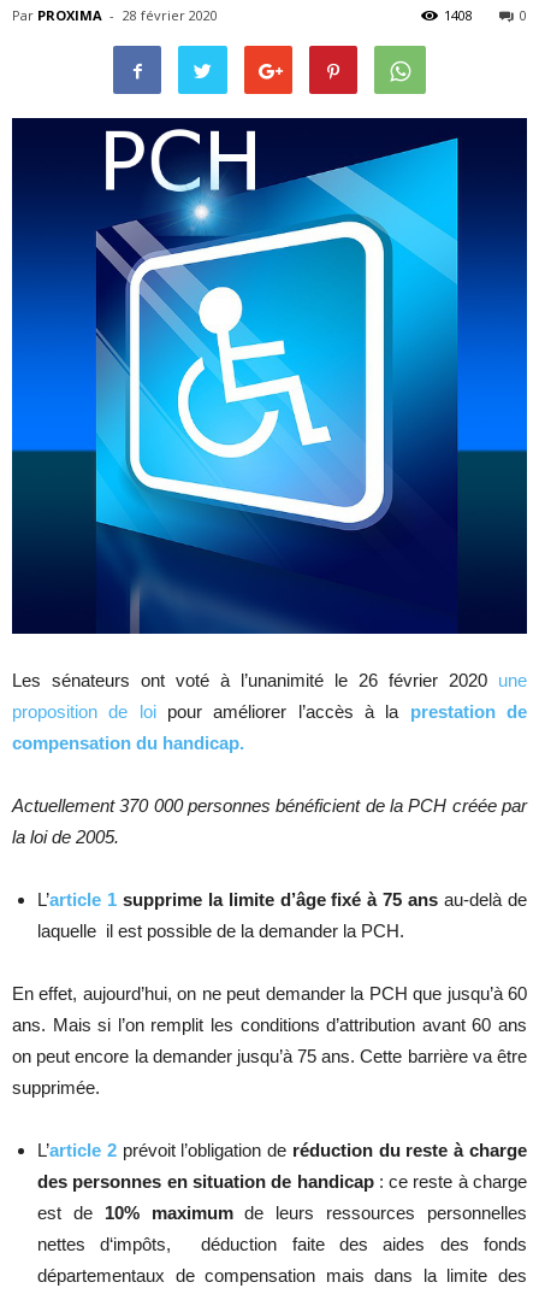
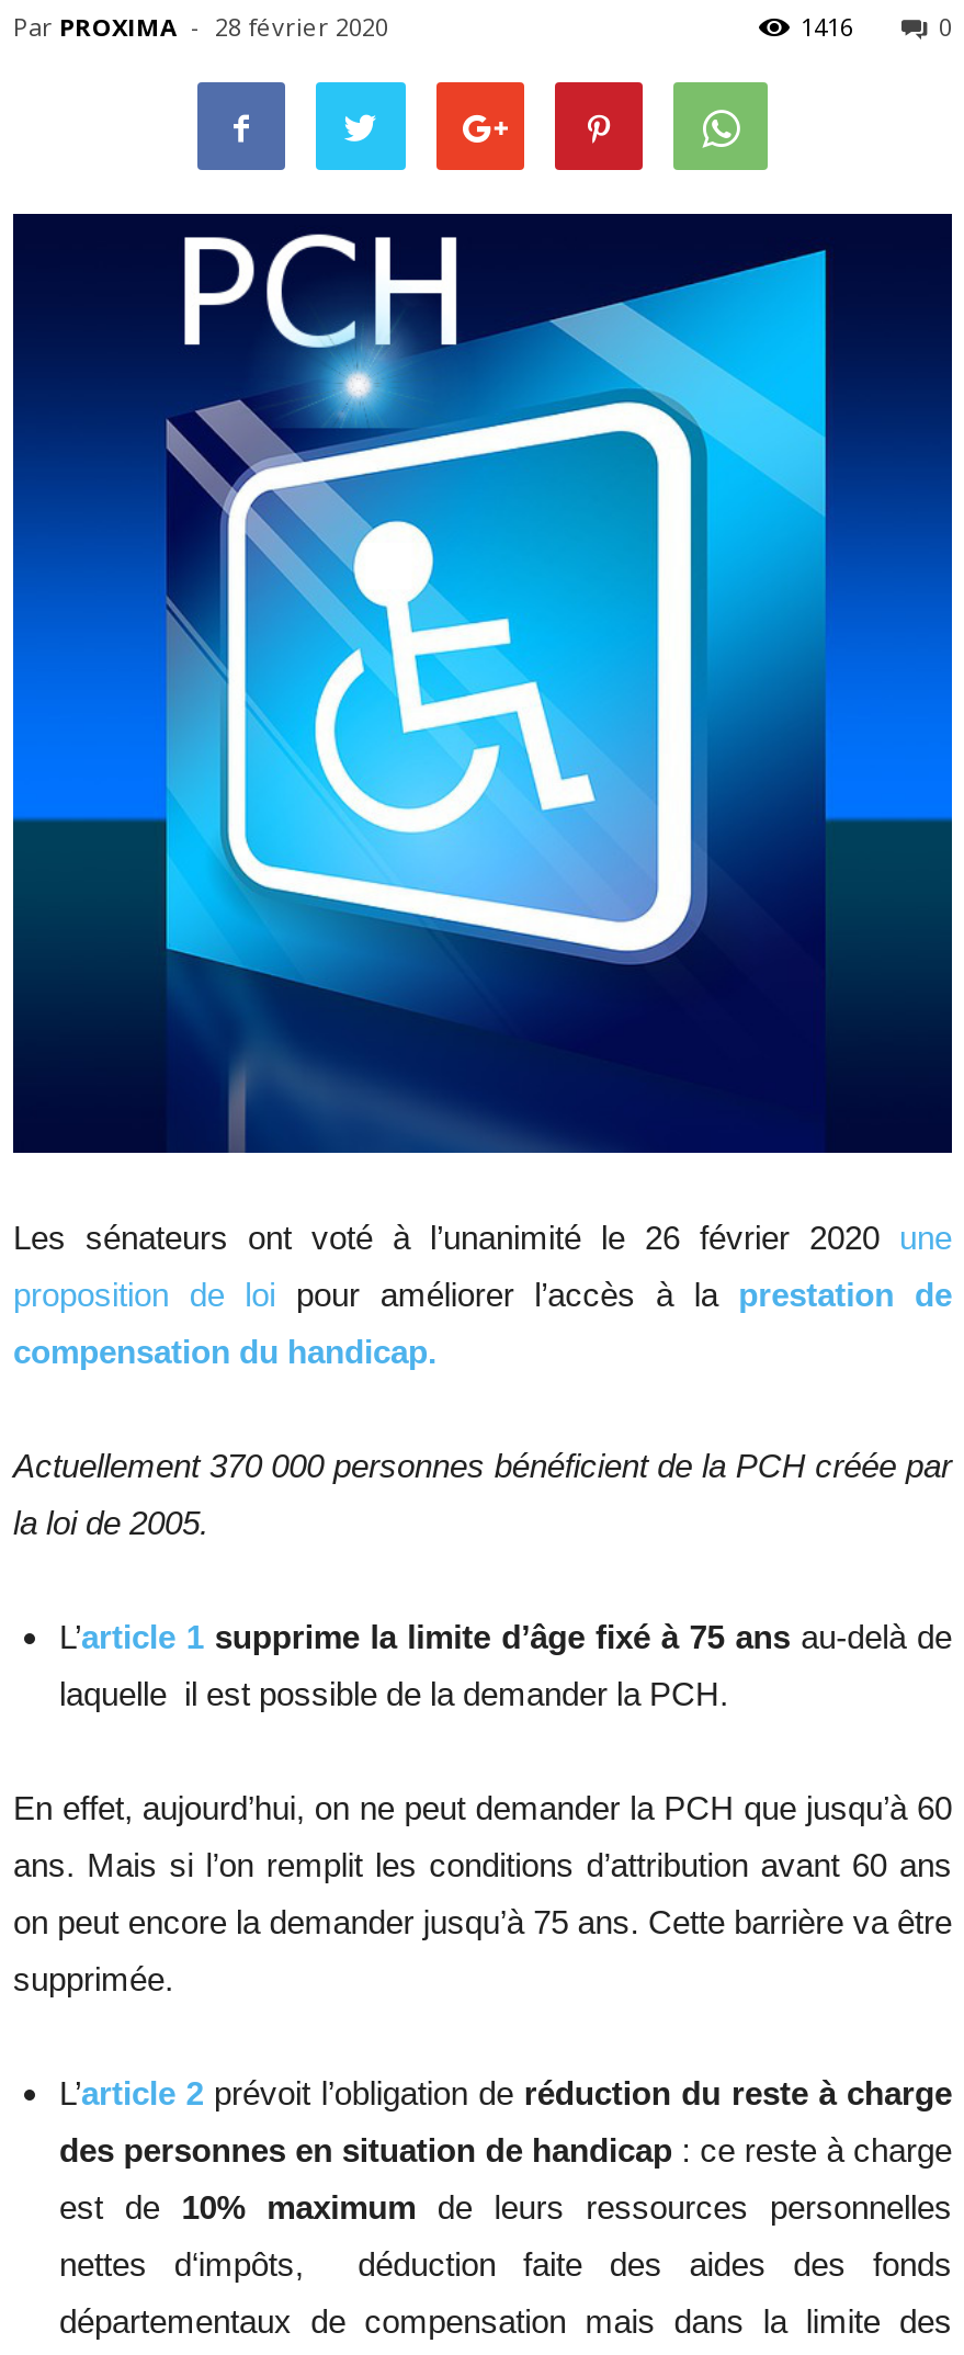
[444,6,473,24] 1408 -> [801,10,853,43] 1416

